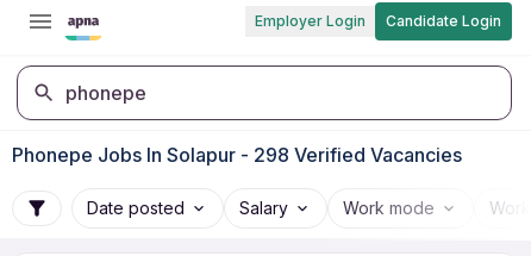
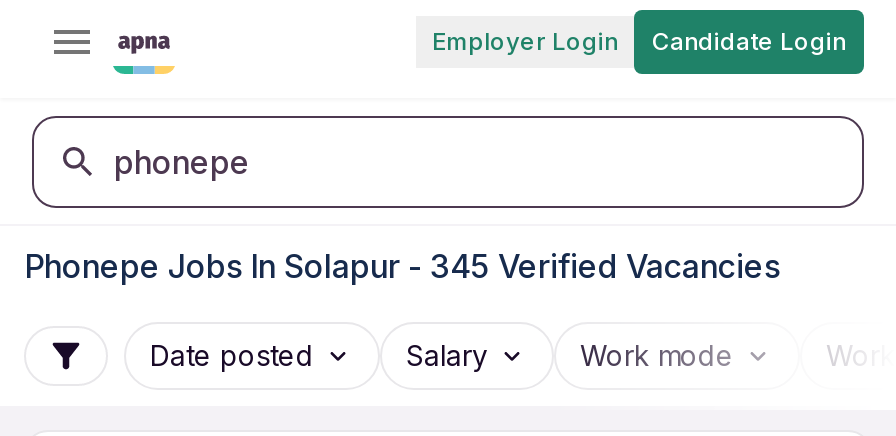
[12,143,462,167] Phonepe Jobs In Solapur - 298 Verified Vacancies -> [24,246,780,286] Phonepe Jobs In Solapur - 345 Verified Vacancies

